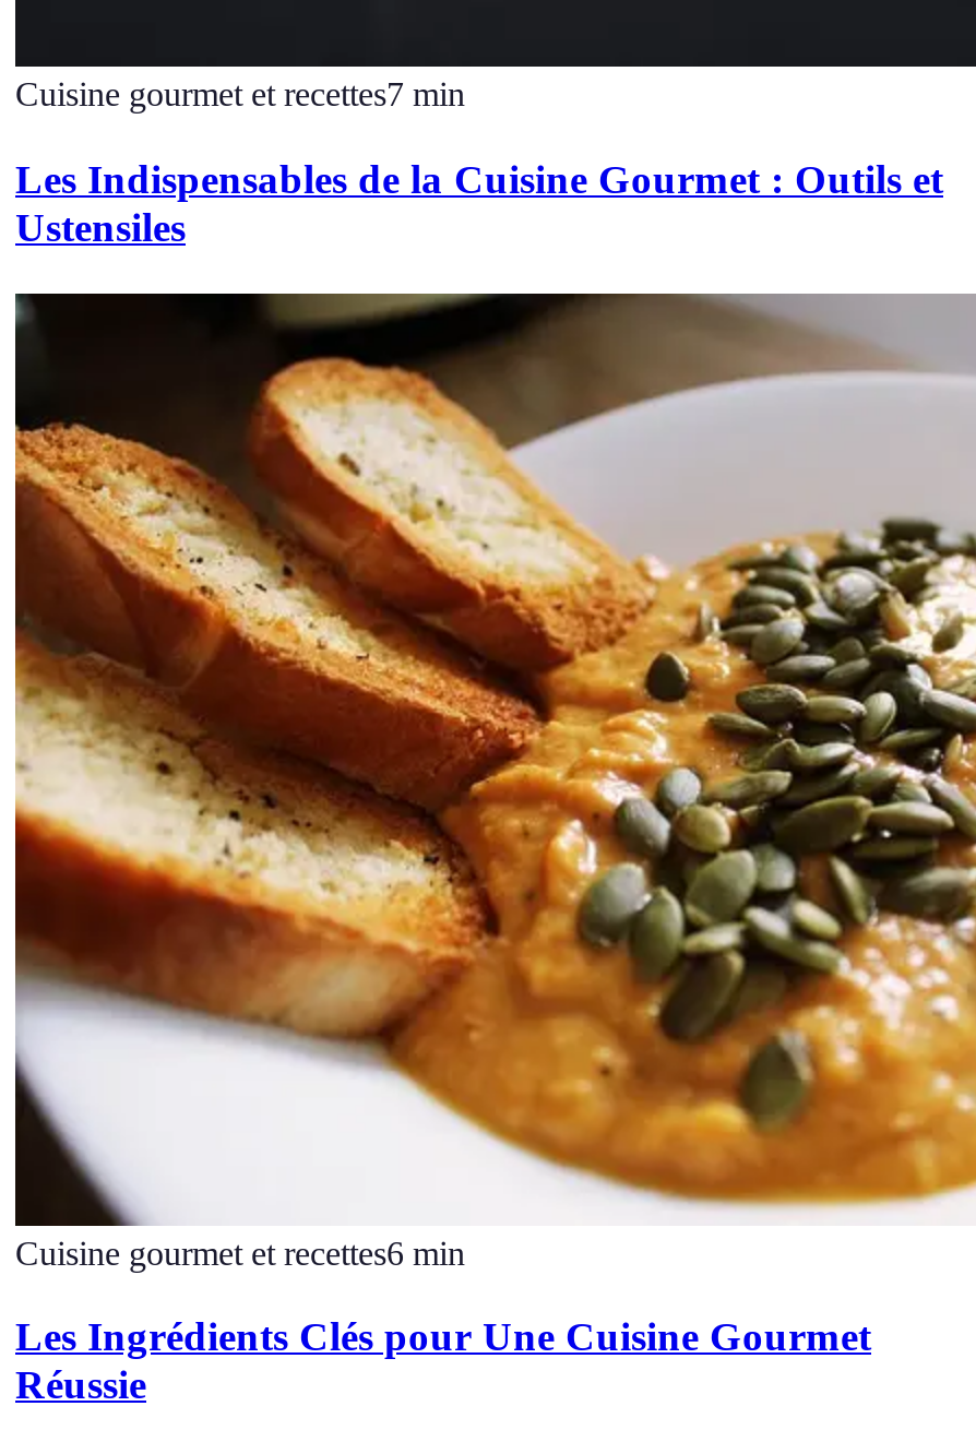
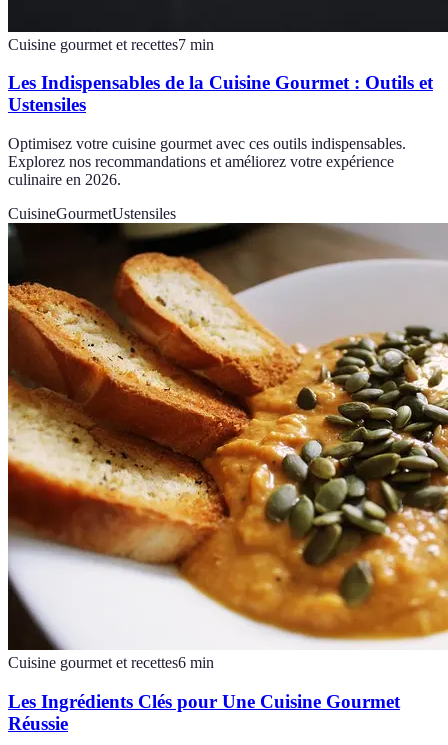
none -> [8,135,406,222] Optimisez votre cuisine gourmet avec ces outils indispensables. | Explorez nos recommandations et améliorez votre expérience | culinaire en 2026. | CuisineGourmetUstensiles

